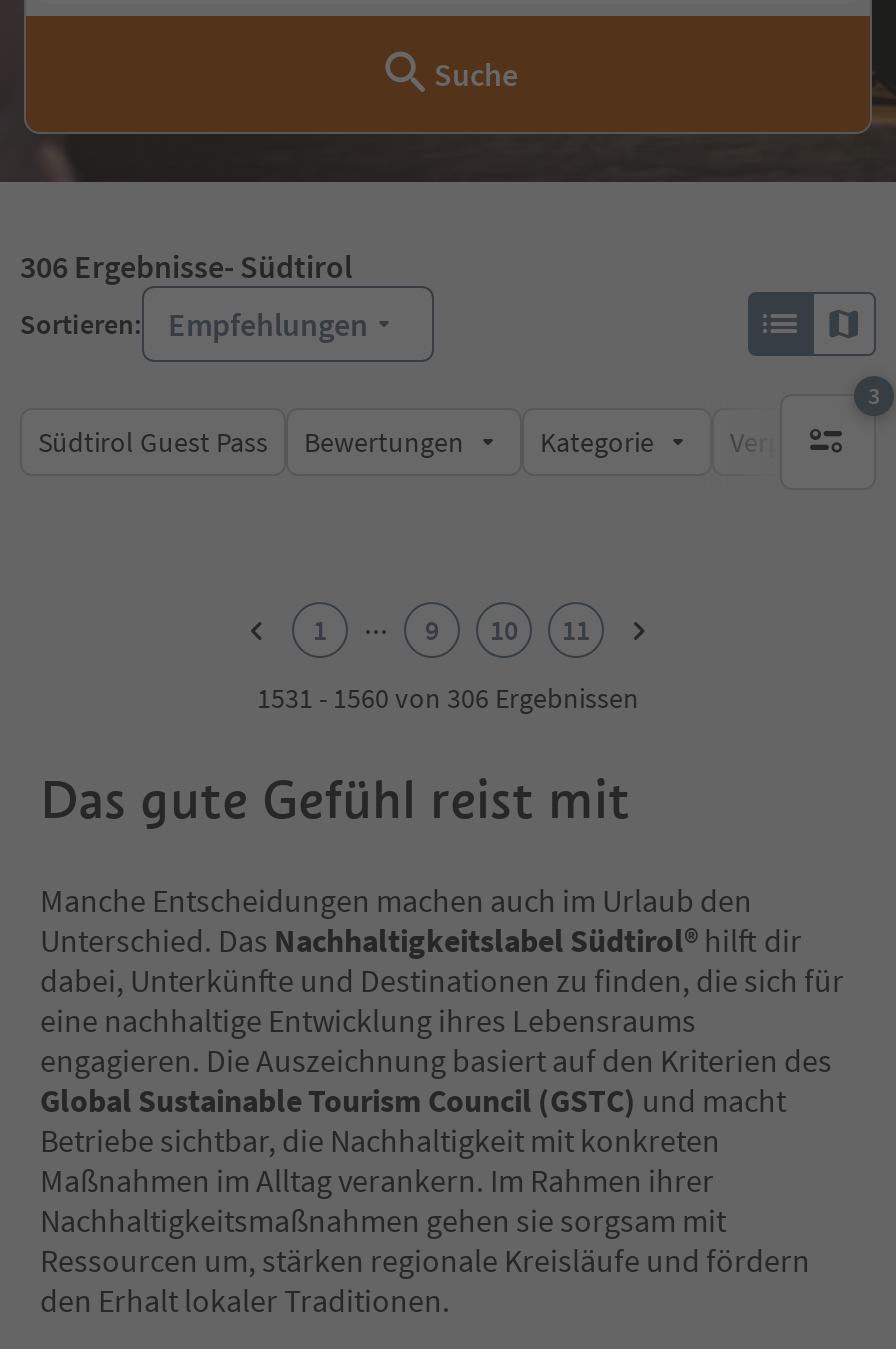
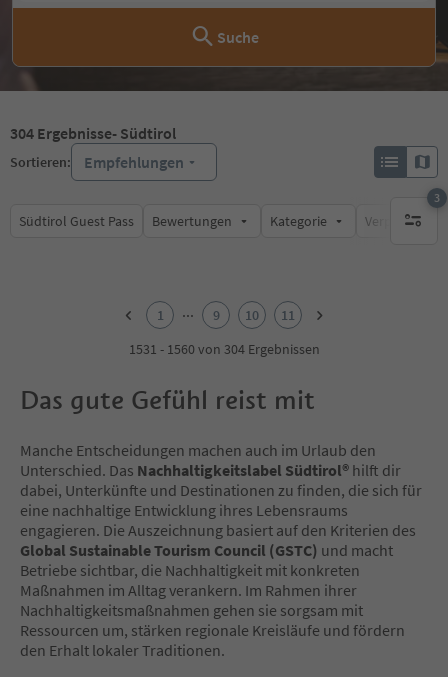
[20,246,352,286] 306 Ergebnisse - Südtirol -> [10,123,176,143] 304 Ergebnisse - Südtirol
[257,680,639,716] 1531 - 1560 von 306 Ergebnissen -> [128,340,319,358] 1531 - 1560 von 304 Ergebnissen

